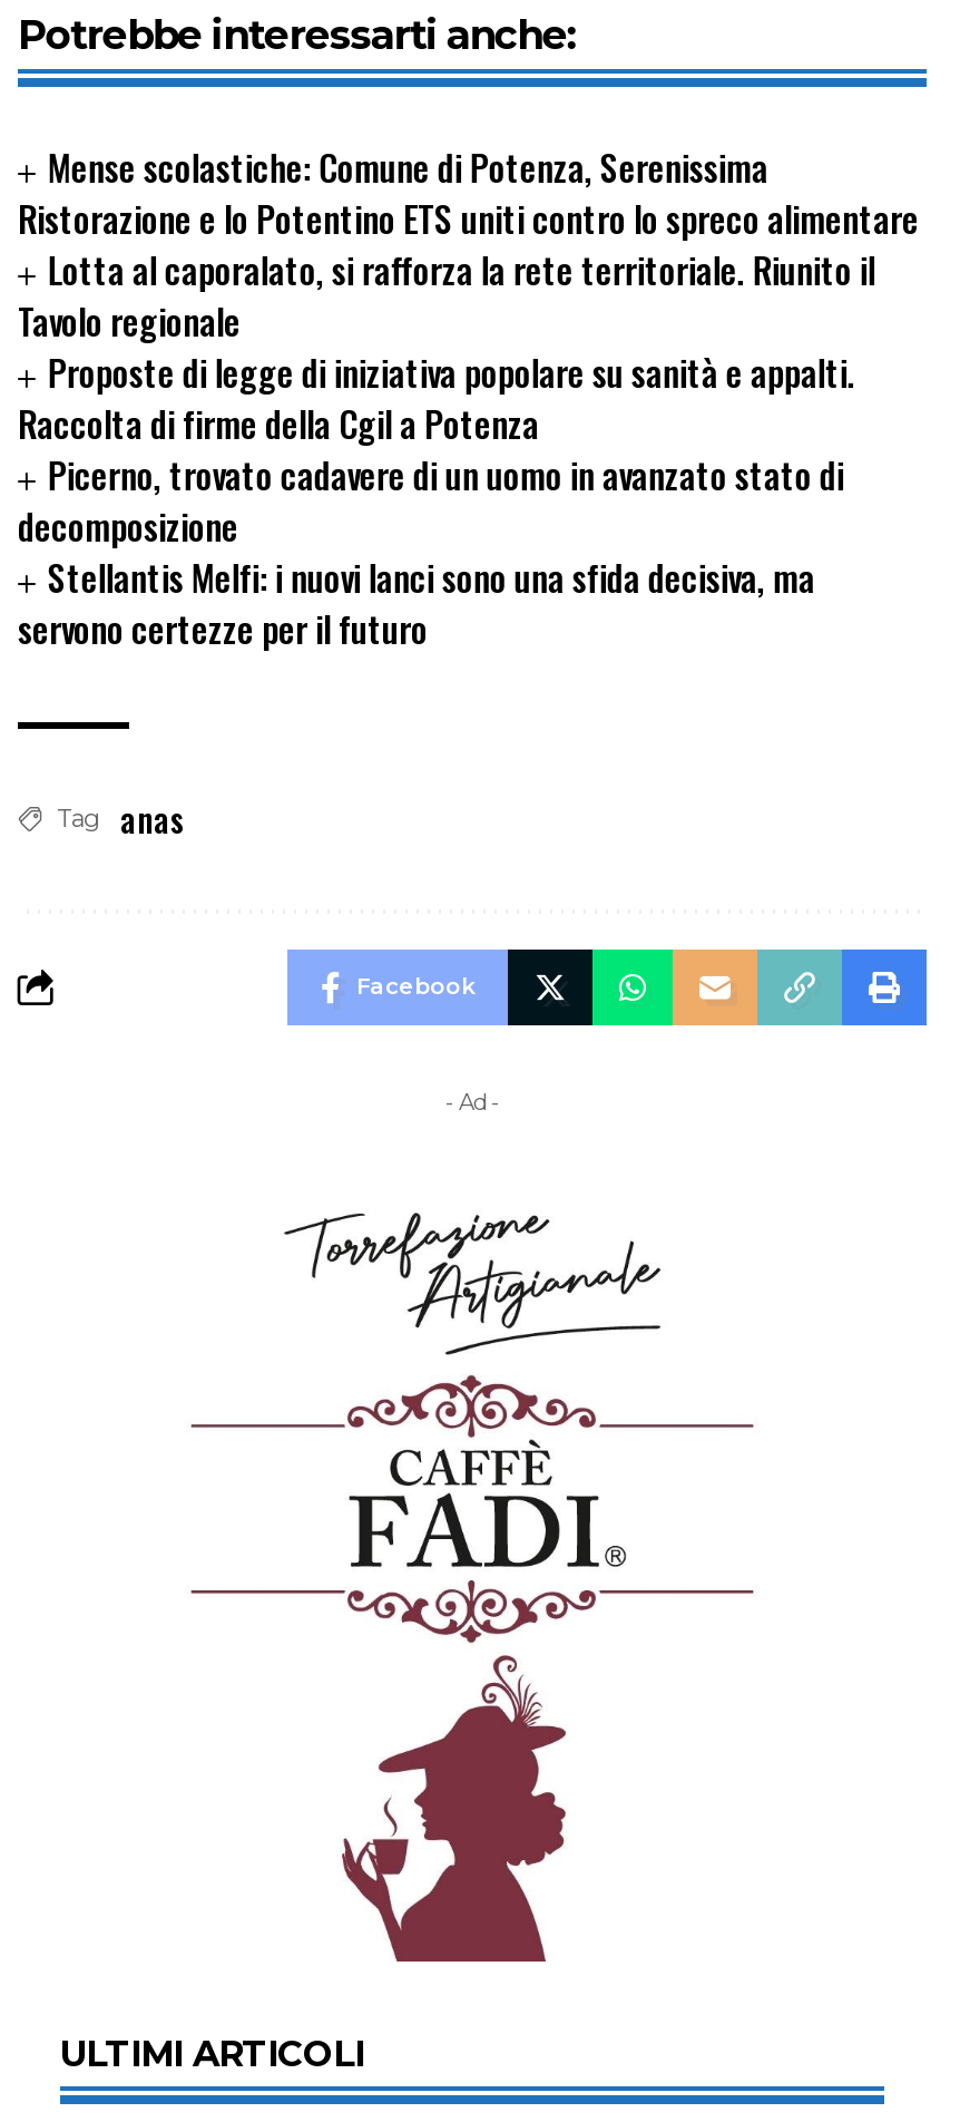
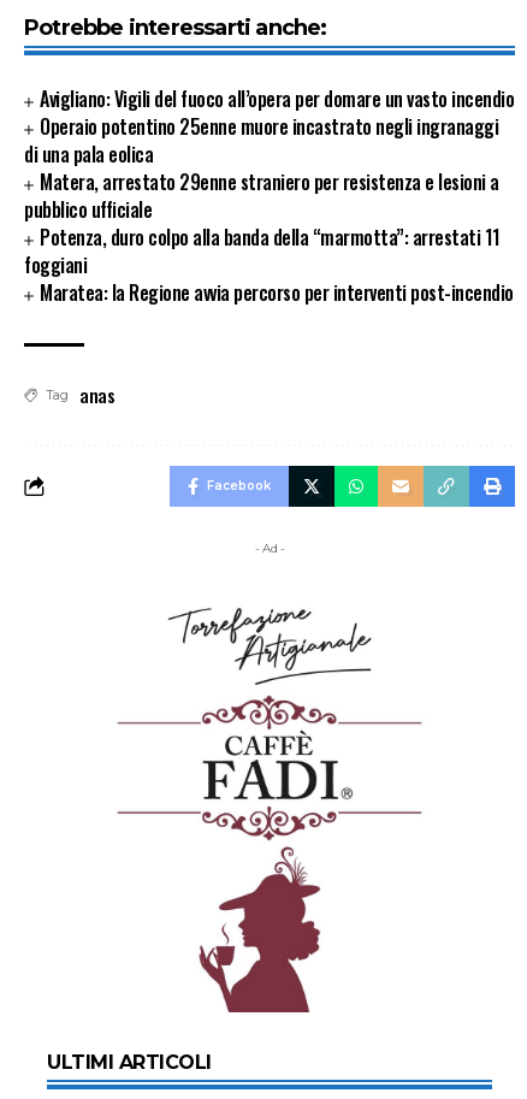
[18,141,919,656] Mense scolastiche: Comune di Potenza, Serenissima | Ristorazione e Io Potentino ETS uniti contro lo spreco alimentare | Lotta al caporalato, si rafforza la rete territoriale. Riunito il | Tavolo regionale | Proposte di legge di iniziativa popolare su sanità e appalti. | Raccolta di firme della Cgil a Potenza | Picerno, trovato cadavere di un uomo in avanzato stato di | decomposizione | Stellantis Melfi: i nuovi lanci sono una sfida decisiva, ma | servono certezze per il futuro -> [24,85,514,307] Avigliano: Vigili del fuoco all’opera per domare un vasto incendio | Operaio potentino 25enne muore incastrato negli ingranaggi | di una pala eolica | Matera, arrestato 29enne straniero per resistenza e lesioni a | pubblico ufficiale | Potenza, duro colpo alla banda della “marmotta”: arrestati 11 | foggiani | Maratea: la Regione avvia percorso per interventi post-incendio

